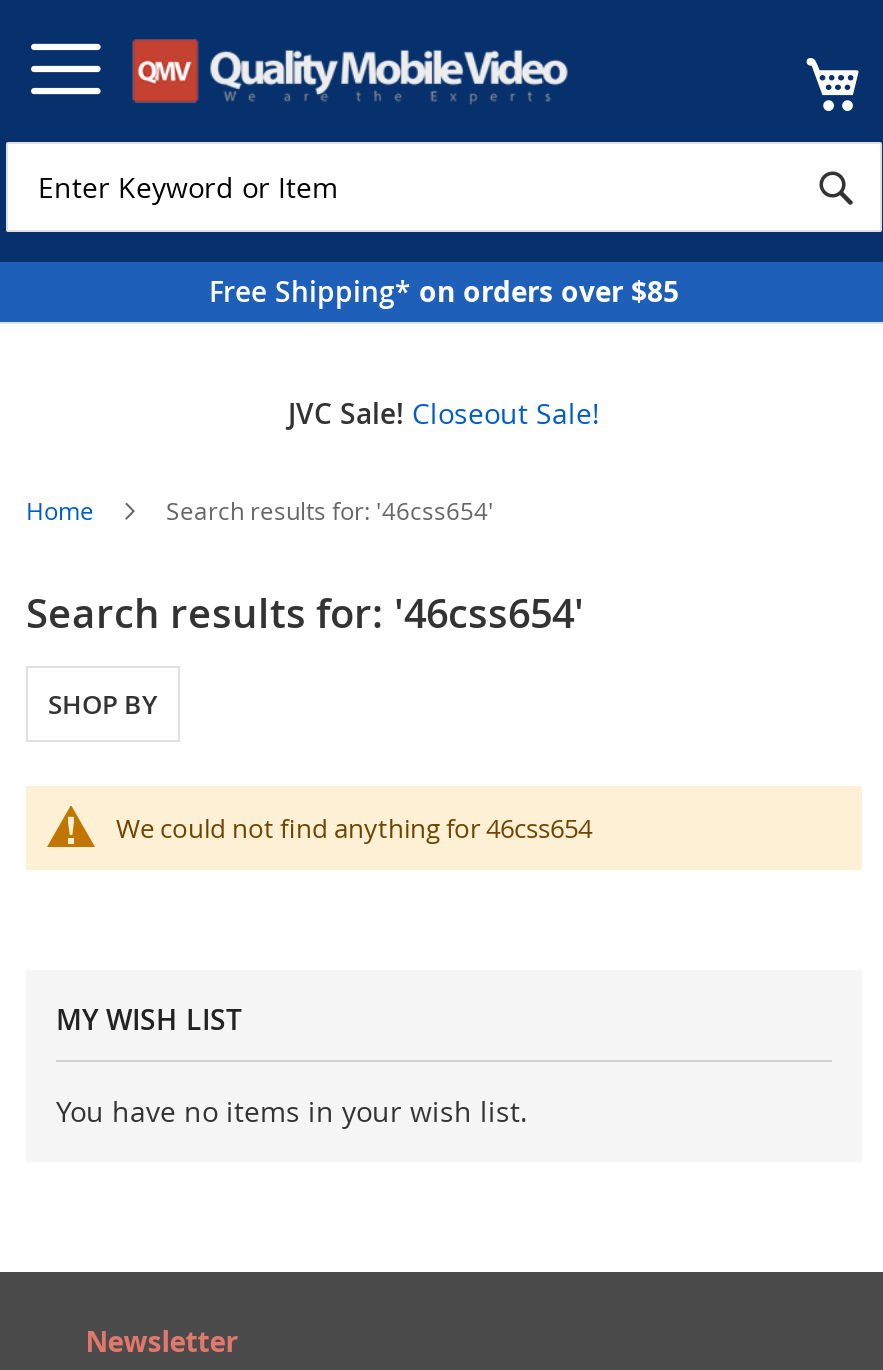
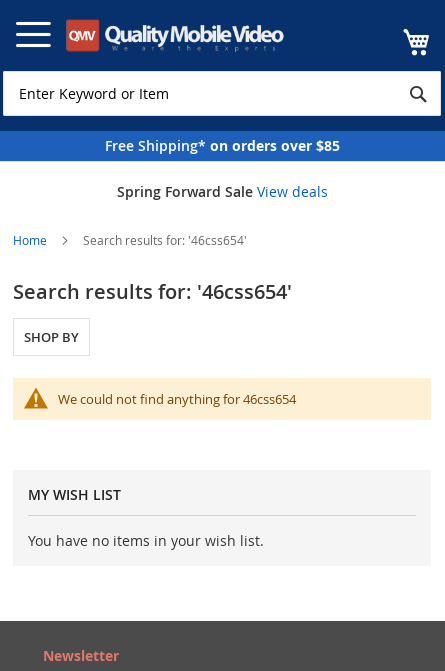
[288,394,600,432] JVC Sale! Closeout Sale! -> [116,182,327,201] Spring Forward Sale View deals

